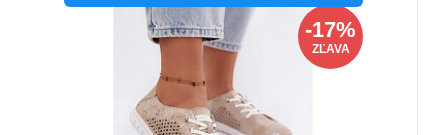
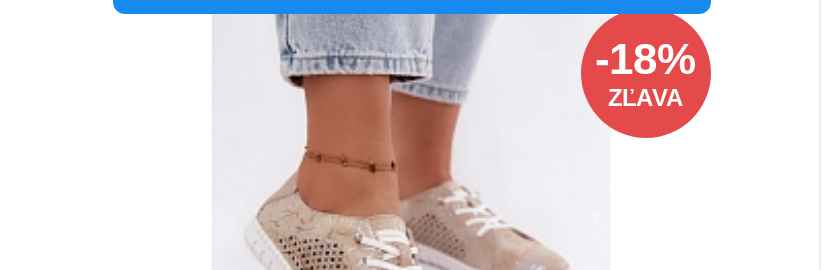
[305,17,356,42] -17% -> [595,34,697,84] -18%

